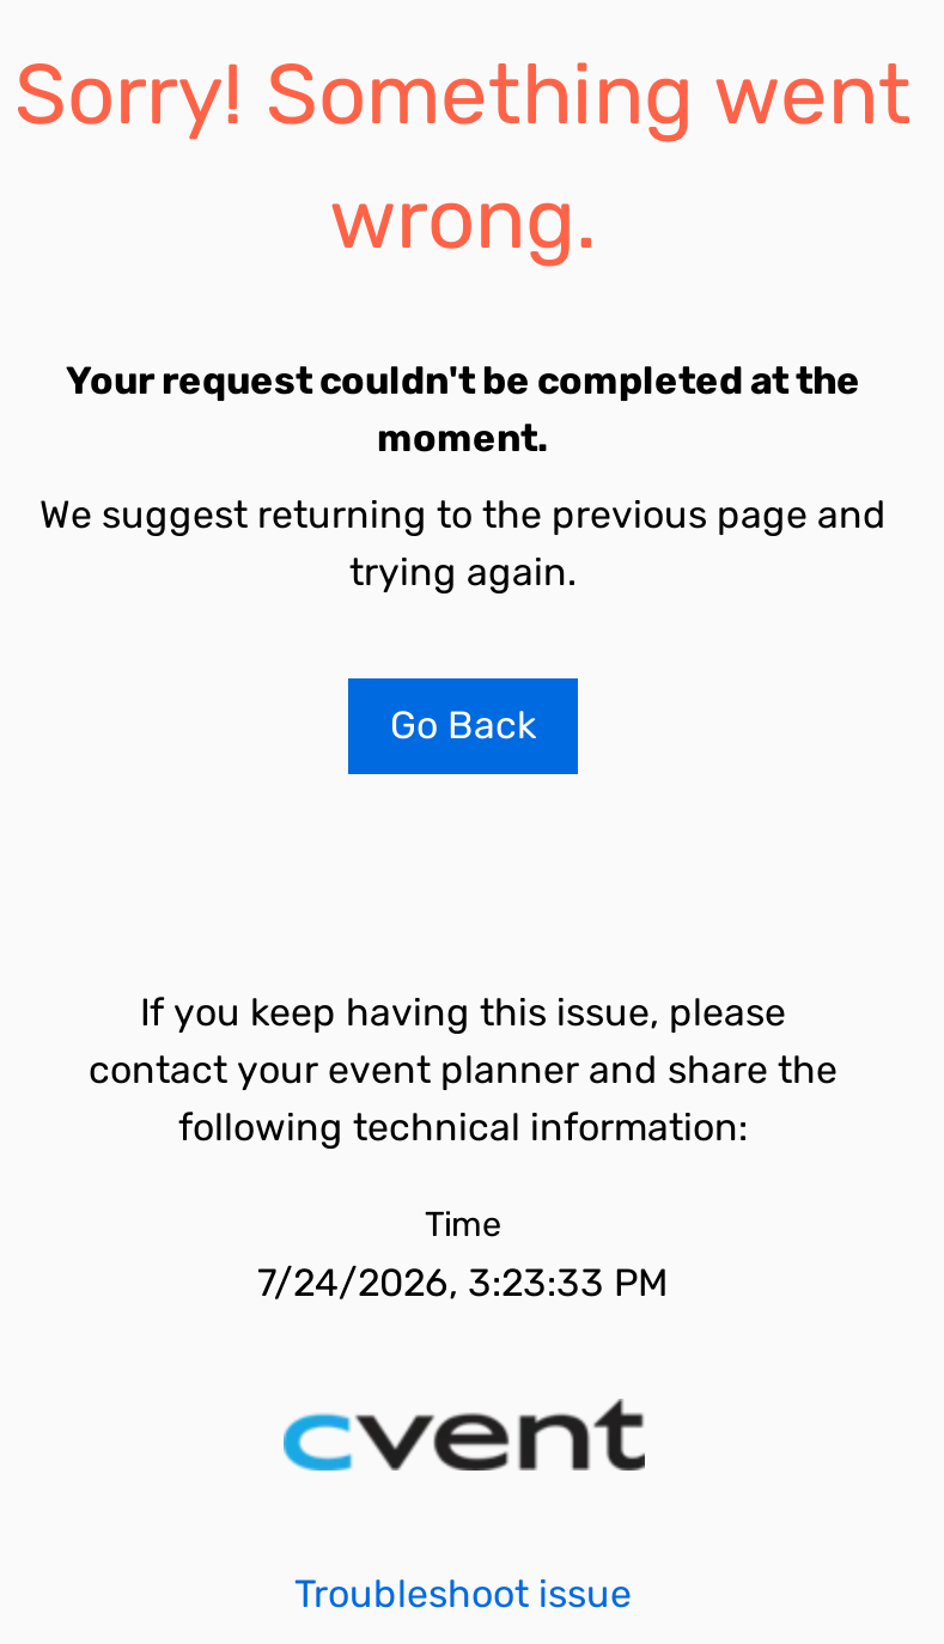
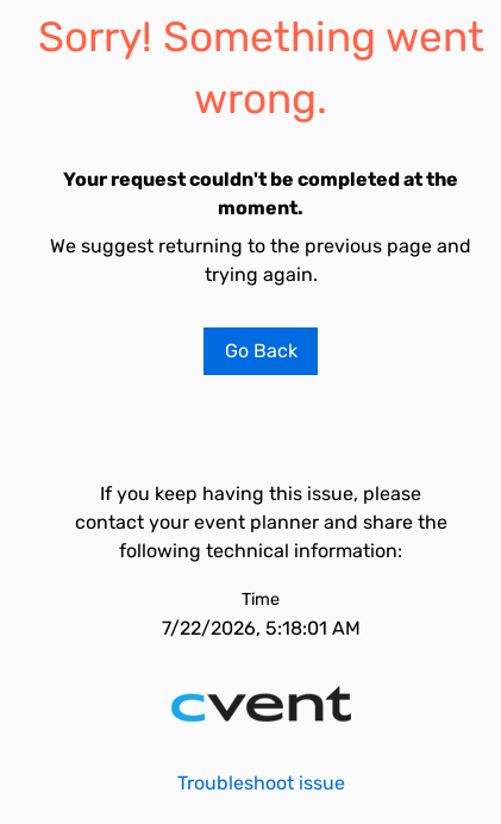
[257,1260,669,1305] 7/24/2026, 3:23:33 PM -> [161,617,360,639] 7/22/2026, 5:18:01 AM

